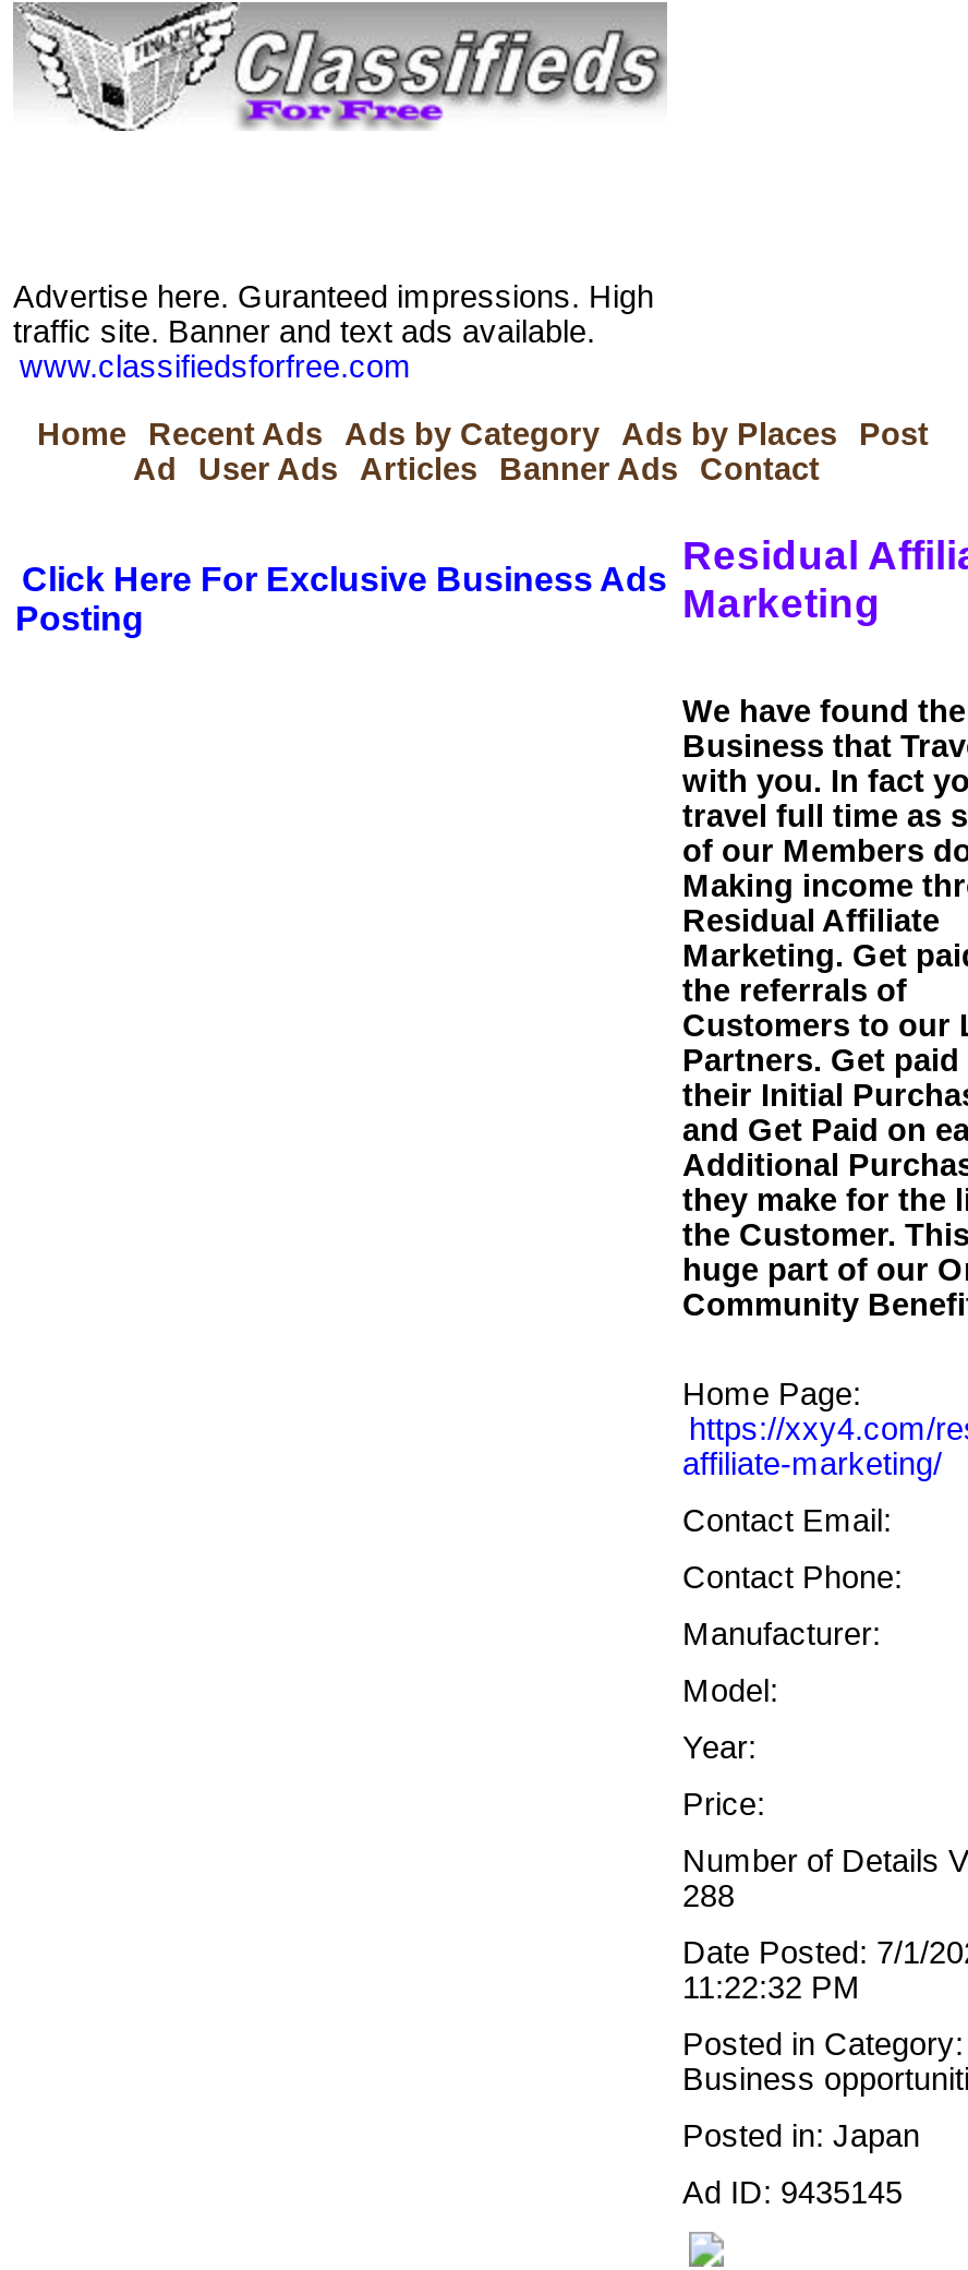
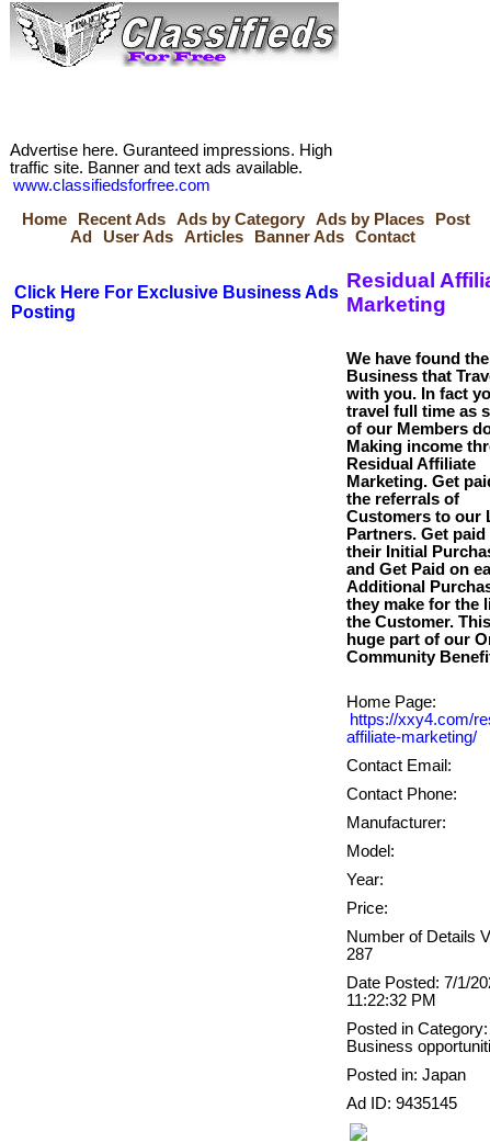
[682,1878,735,1913] 288 -> [346,945,373,963] 287

